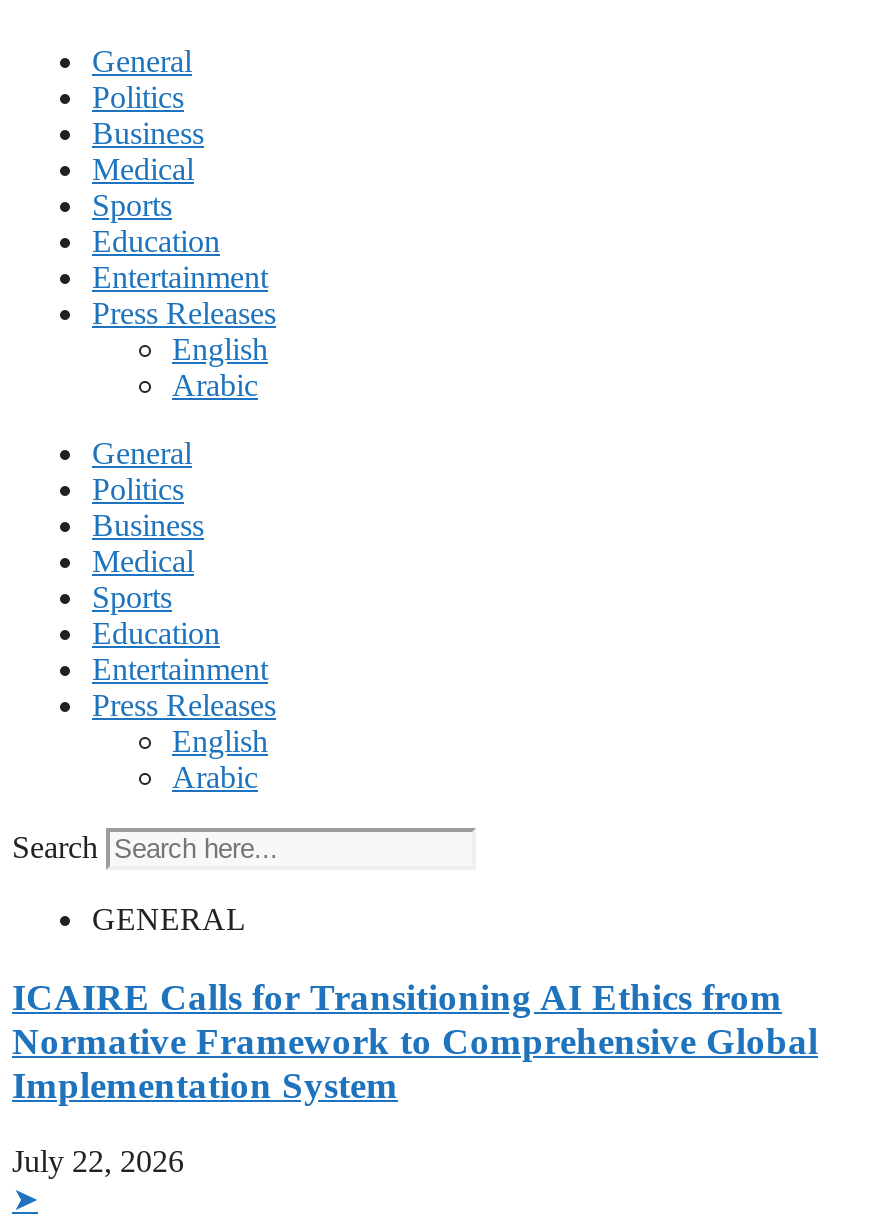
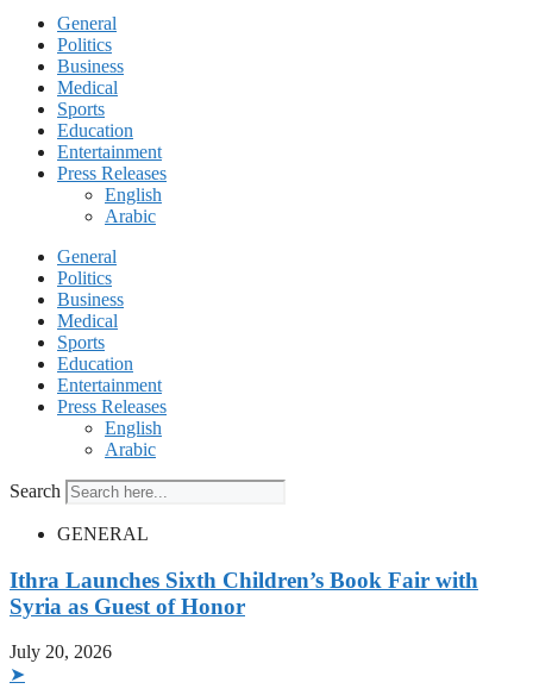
[12,975,818,1105] ICAIRE Calls for Transitioning AI Ethics from | Normative Framework to Comprehensive Global | Implementation System -> [10,567,478,618] Ithra Launches Sixth Children’s Book Fair with | Syria as Guest of Honor
[12,1145,184,1179] July 22, 2026 -> [10,642,112,662] July 20, 2026

